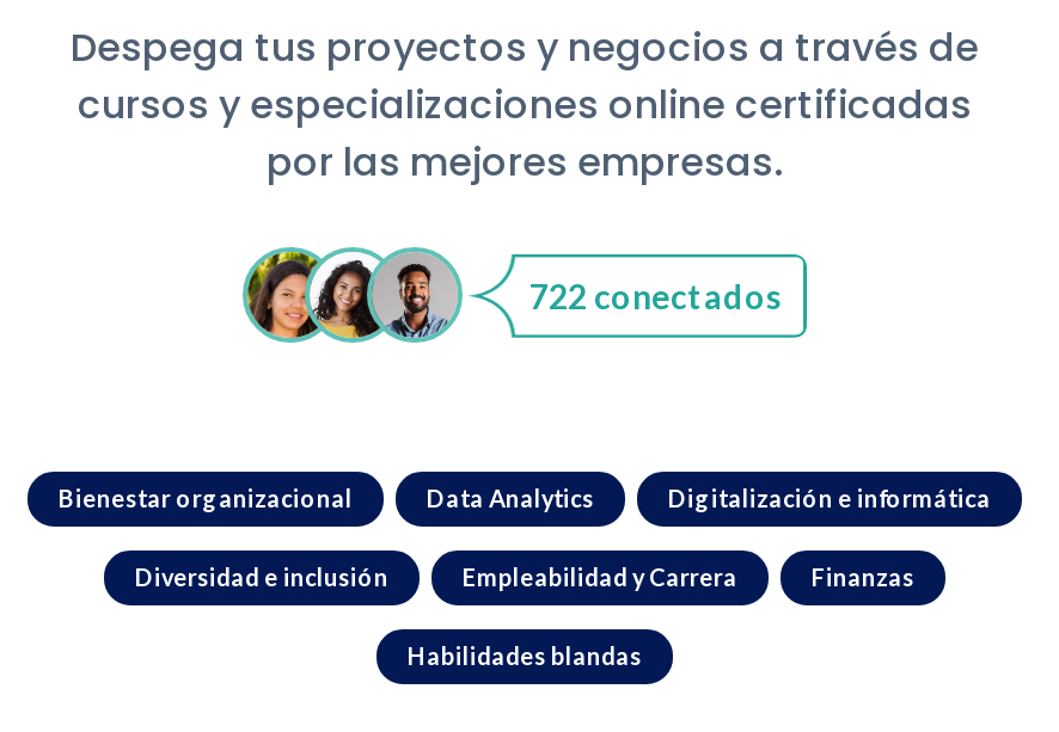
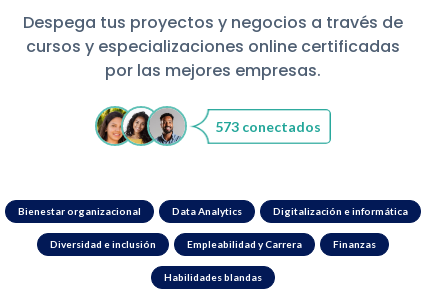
[529,275,783,315] 722 conectados -> [215,118,321,135] 573 conectados

